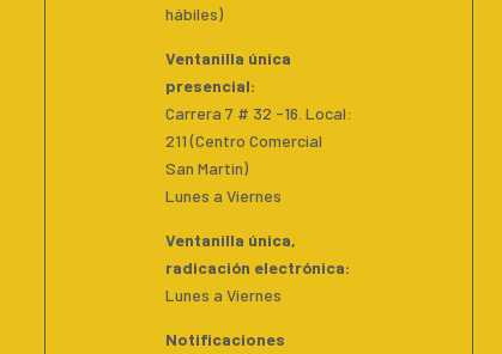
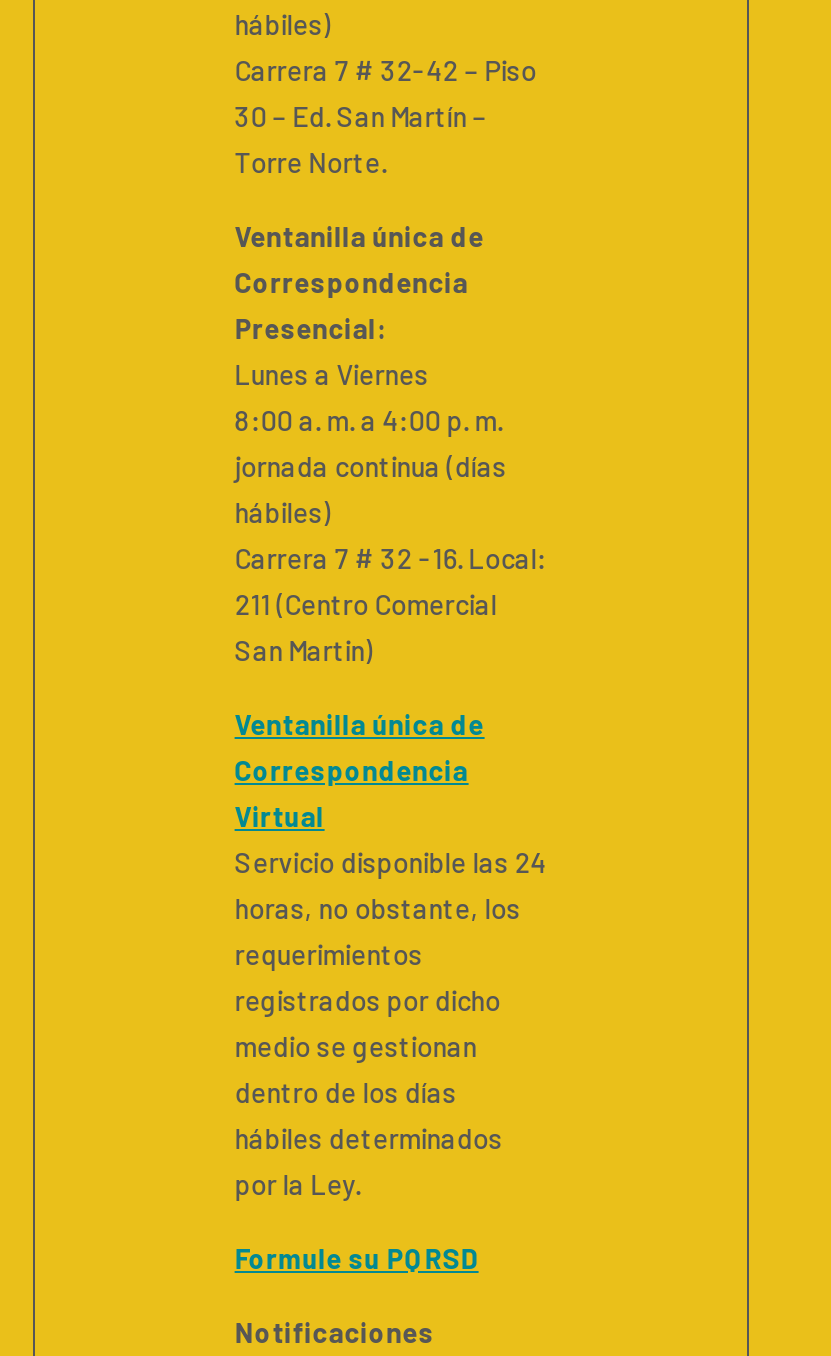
[165,48,291,96] Ventanilla única | presencial: -> [235,52,537,528] Carrera 7 # 32-42 – Piso | 30 – Ed. San Martín – | Torre Norte. | Ventanilla única de | Correspondencia | Presencial: | Lunes a Viernes | 8:00 a. m. a 4:00 p. m. | jornada continua (días | hábiles)
[165,186,281,206] Lunes a Viernes -> [235,706,547,1200] Ventanilla única de | Correspondencia | Virtual | Servicio disponible las 24 | horas, no obstante, los | requerimientos | registrados por dicho | medio se gestionan | dentro de los días | hábiles determinados | por la Ley.
[165,230,350,305] Ventanilla única, | radicación electrónica: | Lunes a Viernes -> [235,1240,479,1274] Formule su PQRSD

